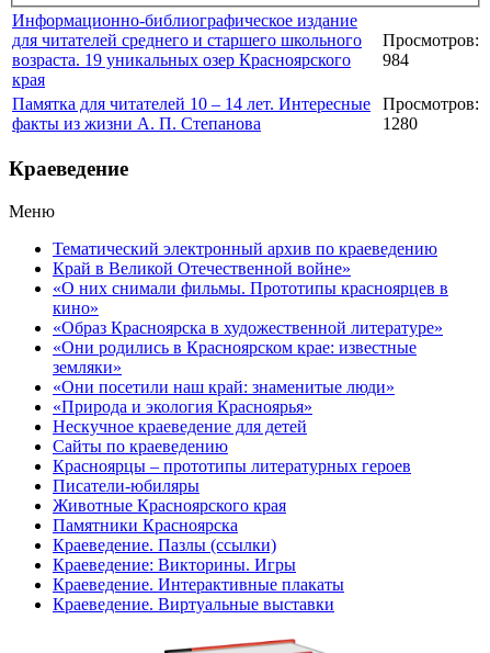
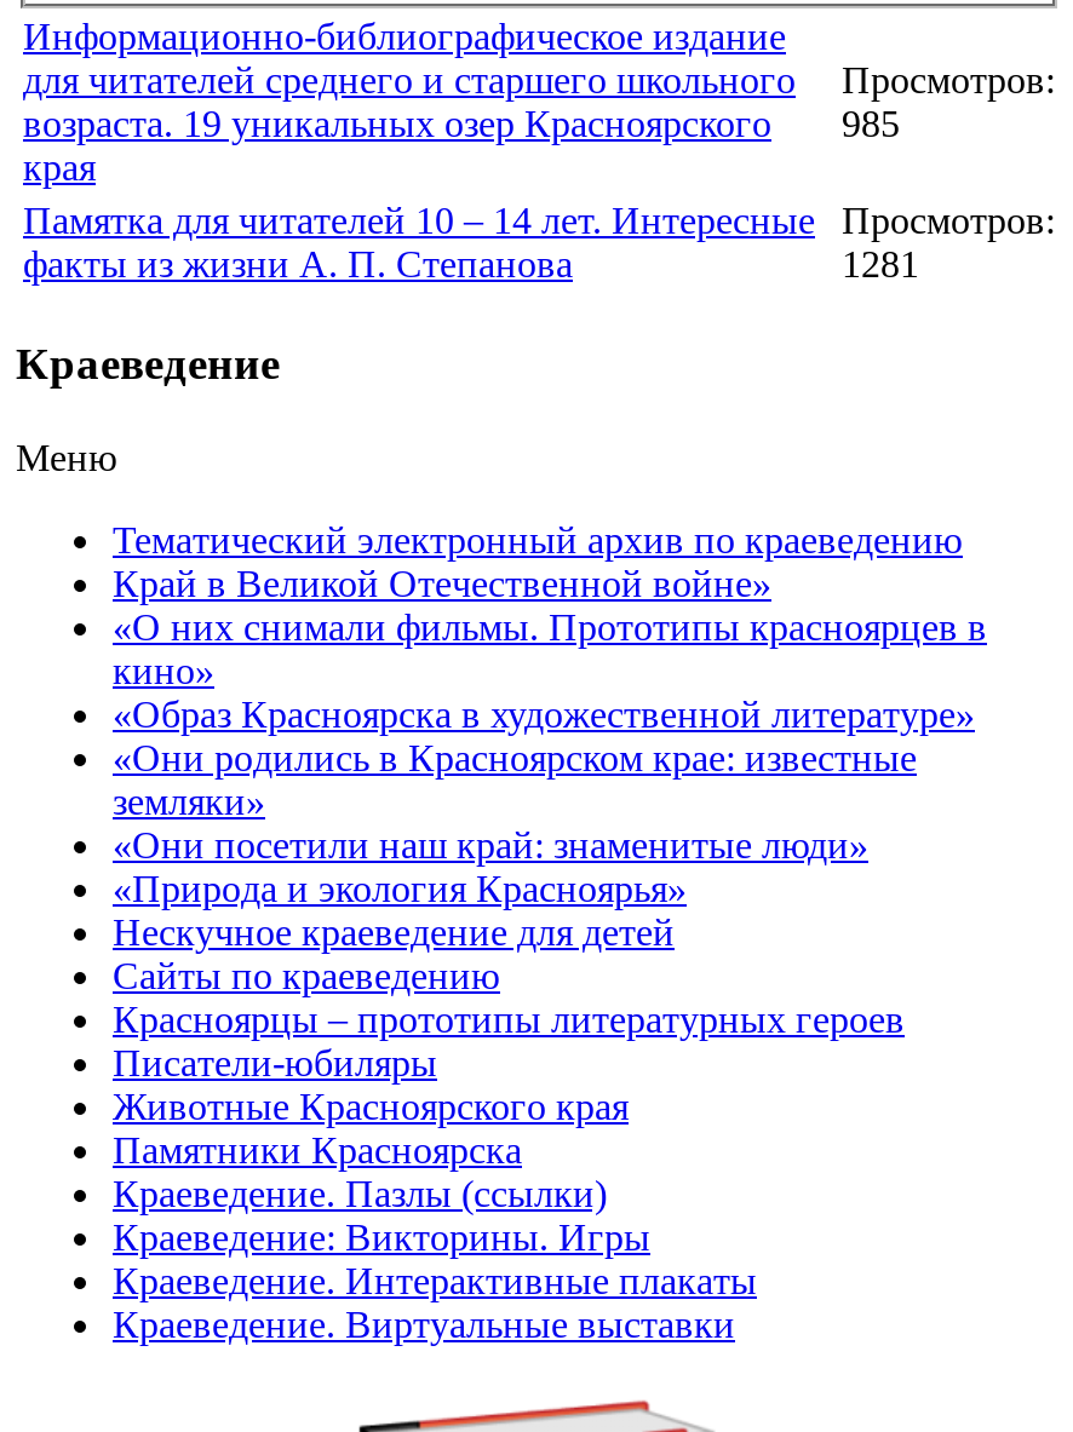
[12,50,409,69] возраста. 19 уникальных озер Красноярского 984 -> [23,102,900,143] возраста. 19 уникальных озер Красноярского 985
[383,114,418,132] 1280 -> [842,242,919,283] 1281

